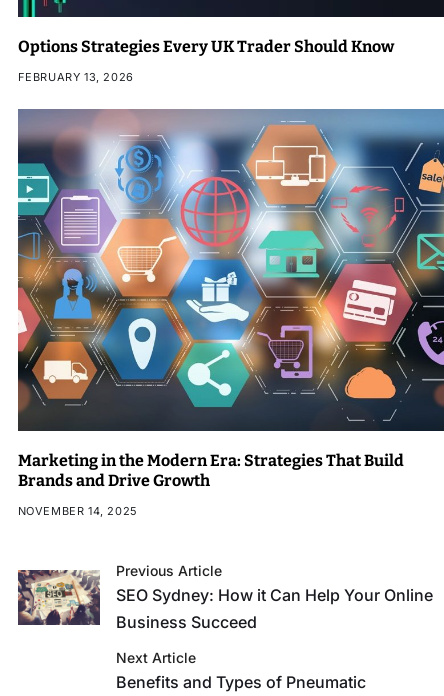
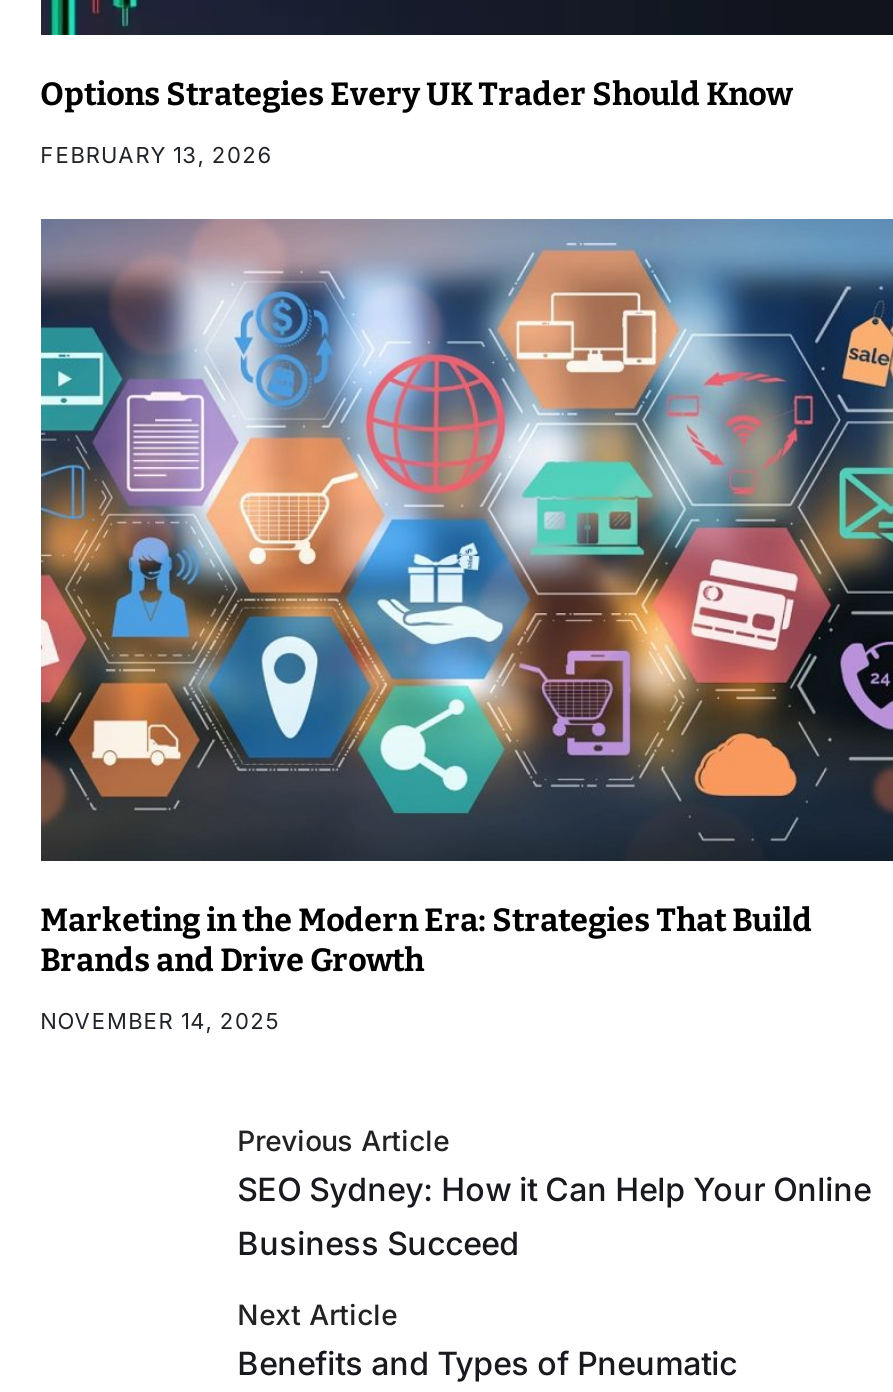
[17,569,101,626] [image] -> none

